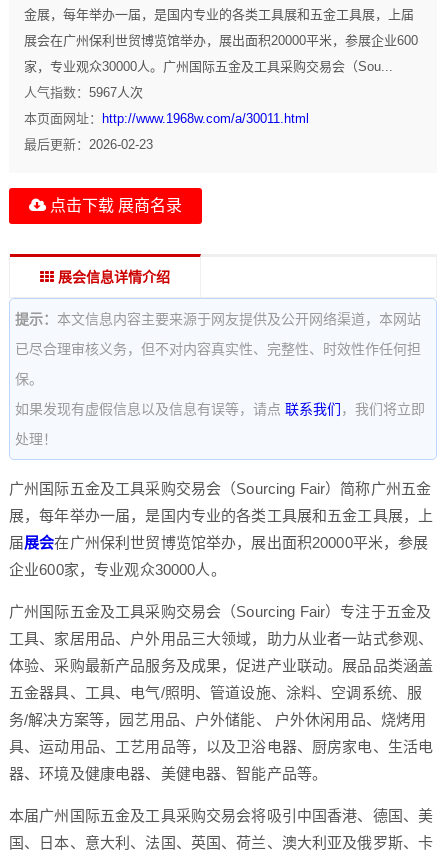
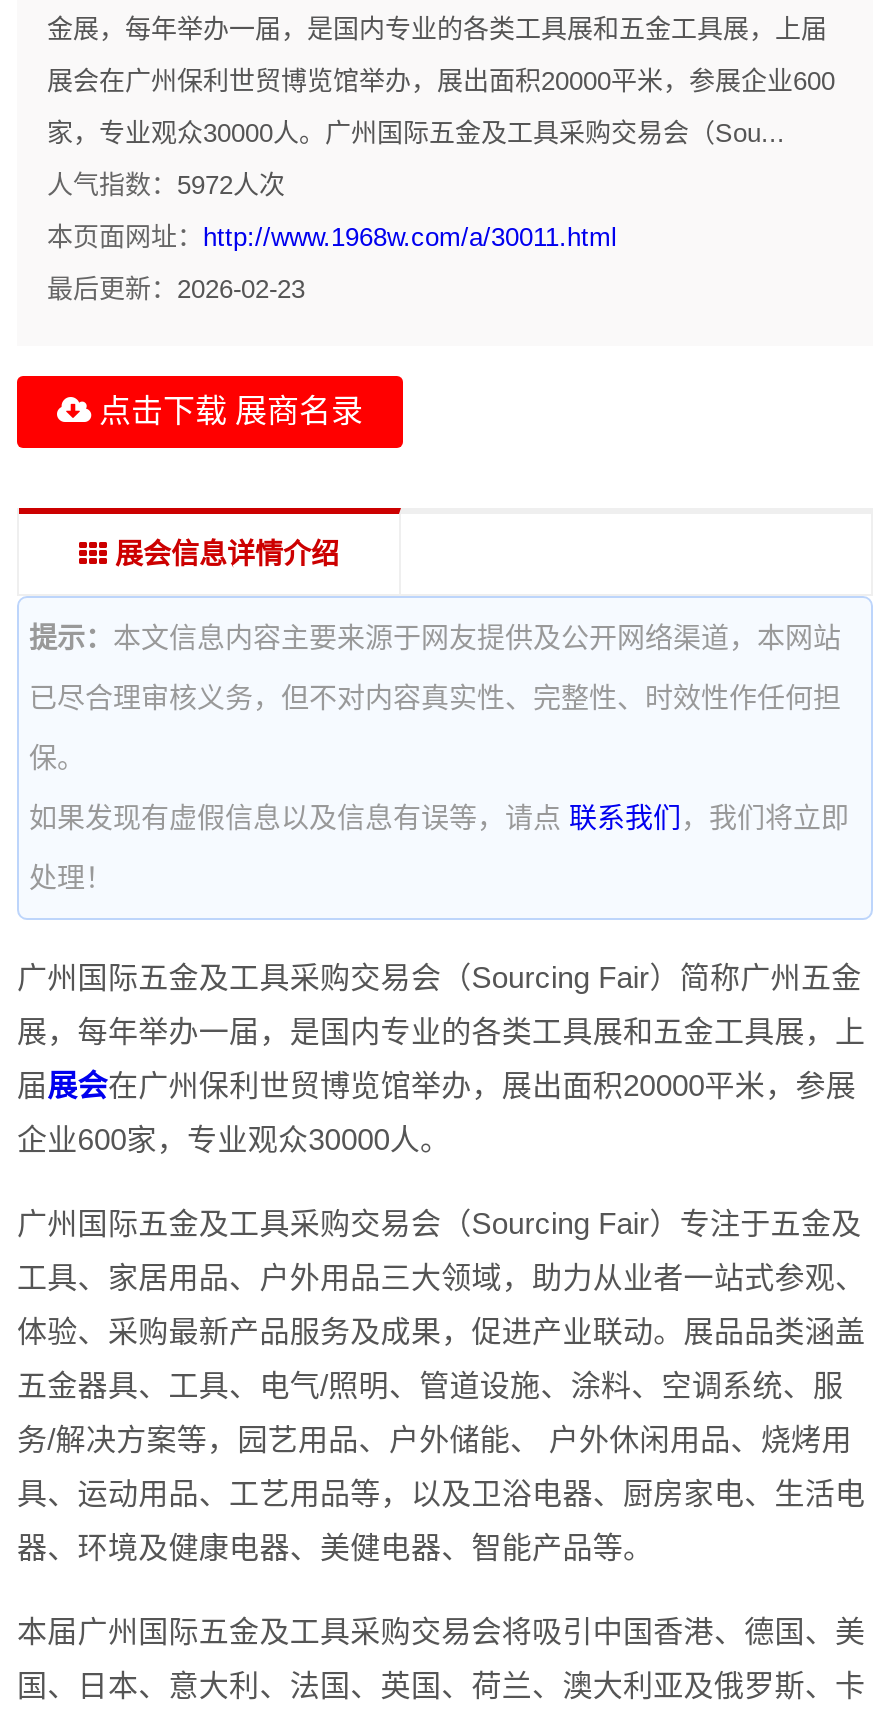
[24,85,143,100] 人气指数：5967人次 -> [47,170,285,200] 人气指数：5972人次

